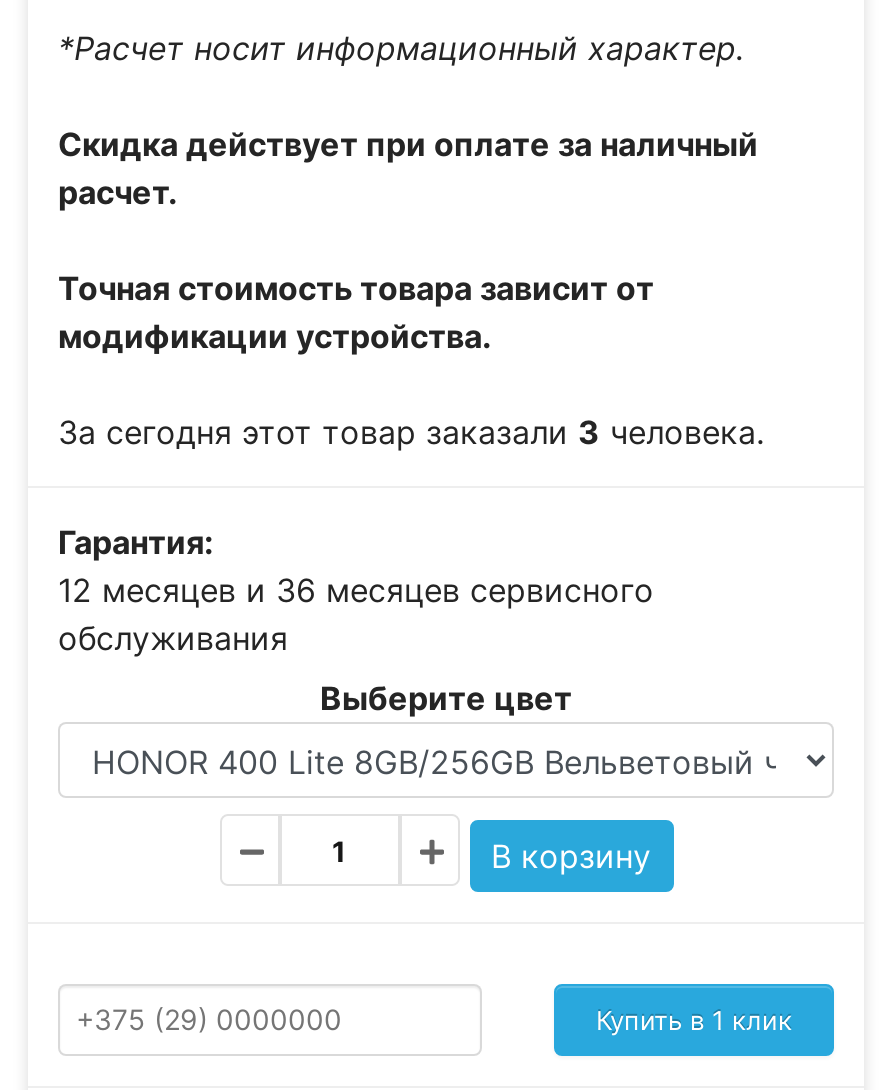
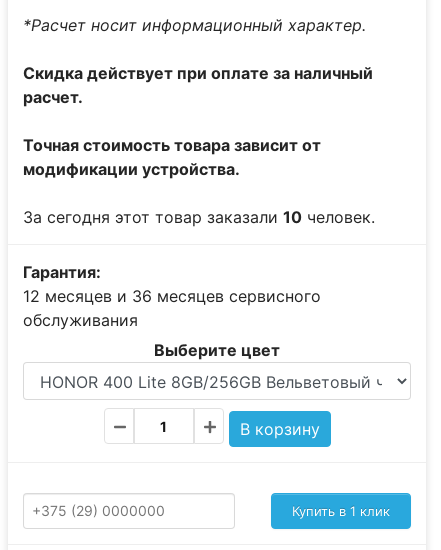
[58,412,764,452] За сегодня этот товар заказали 3 человека. -> [23,207,375,227] За сегодня этот товар заказали 10 человек.

